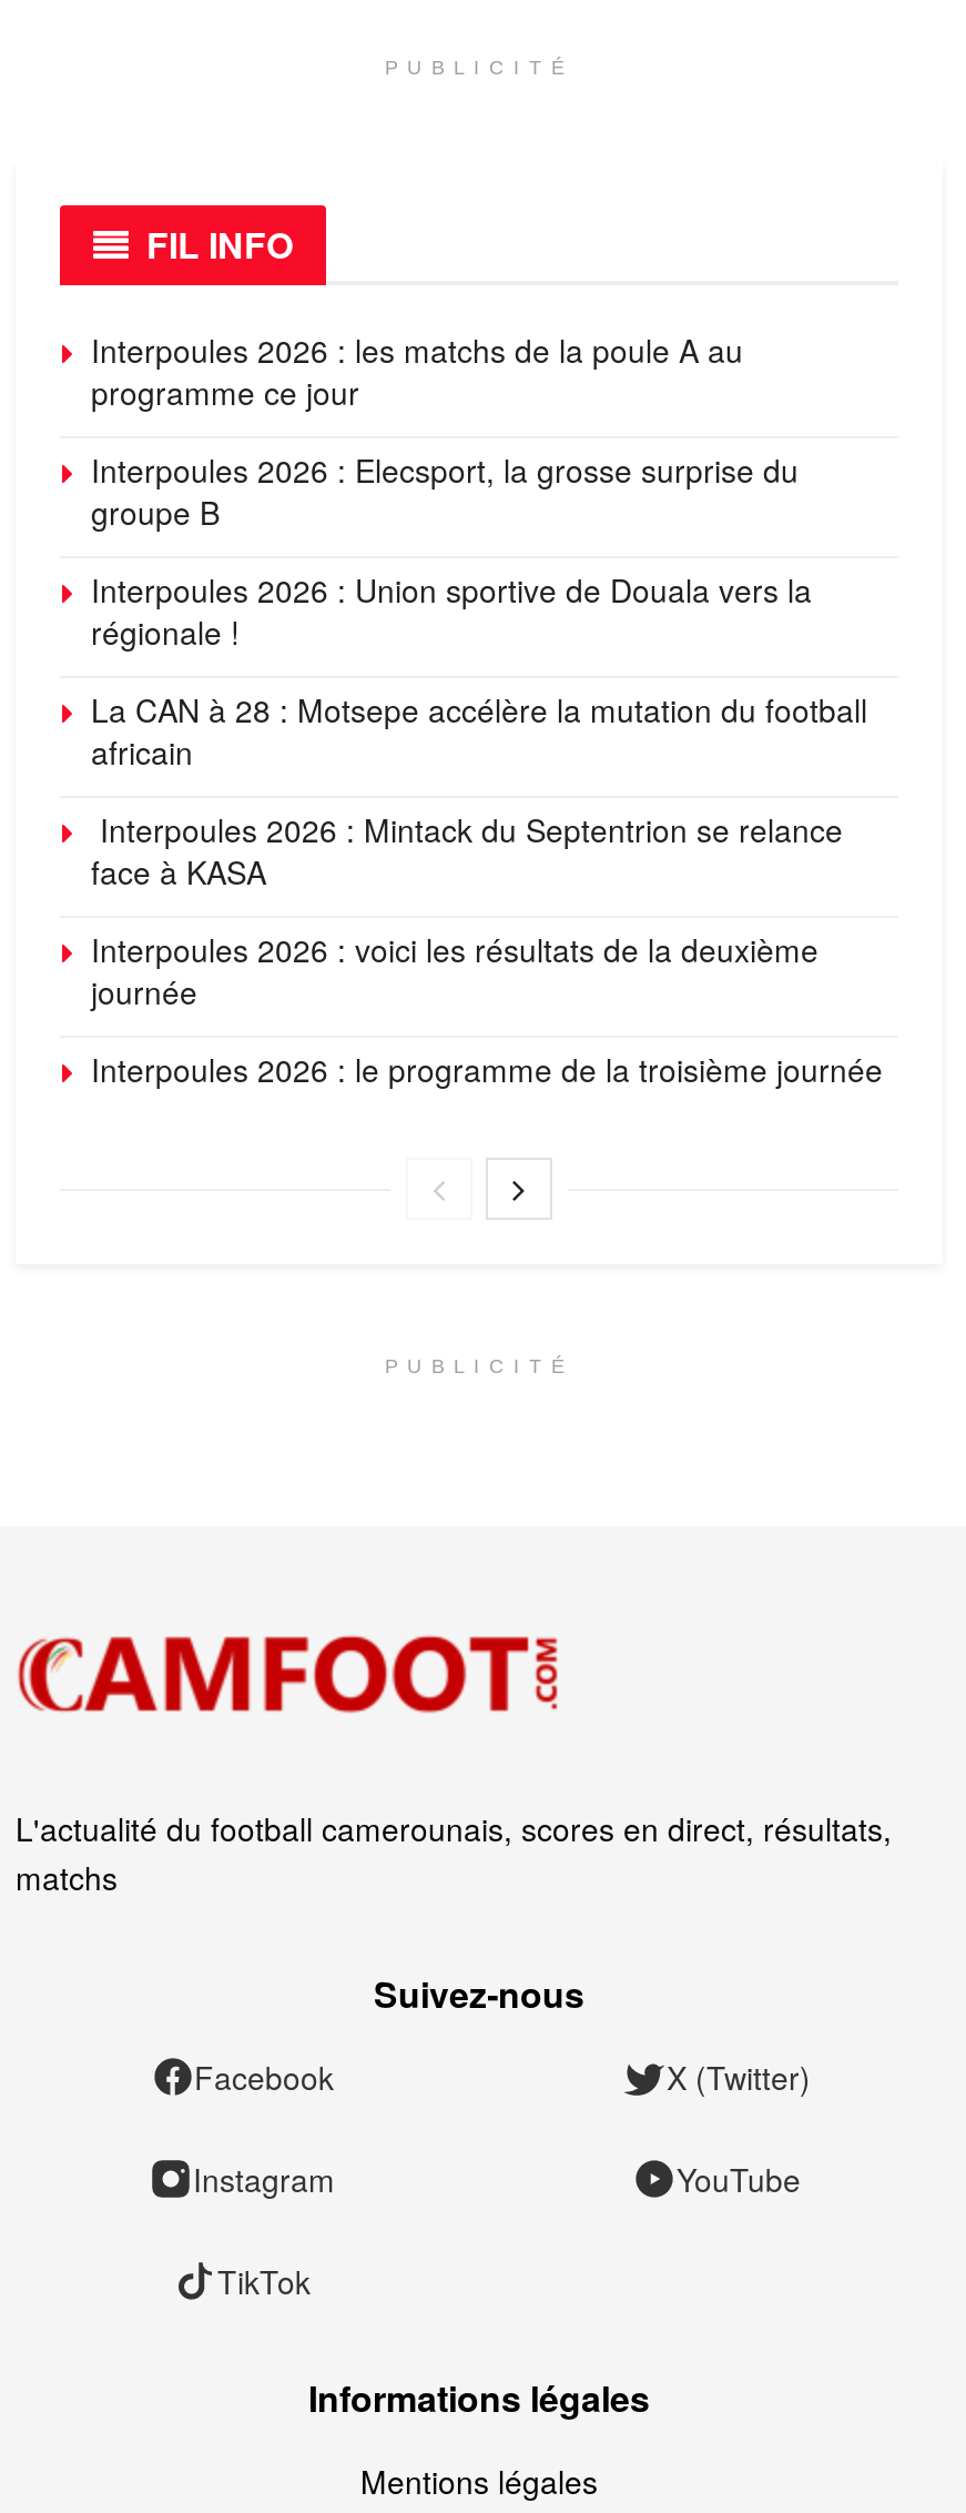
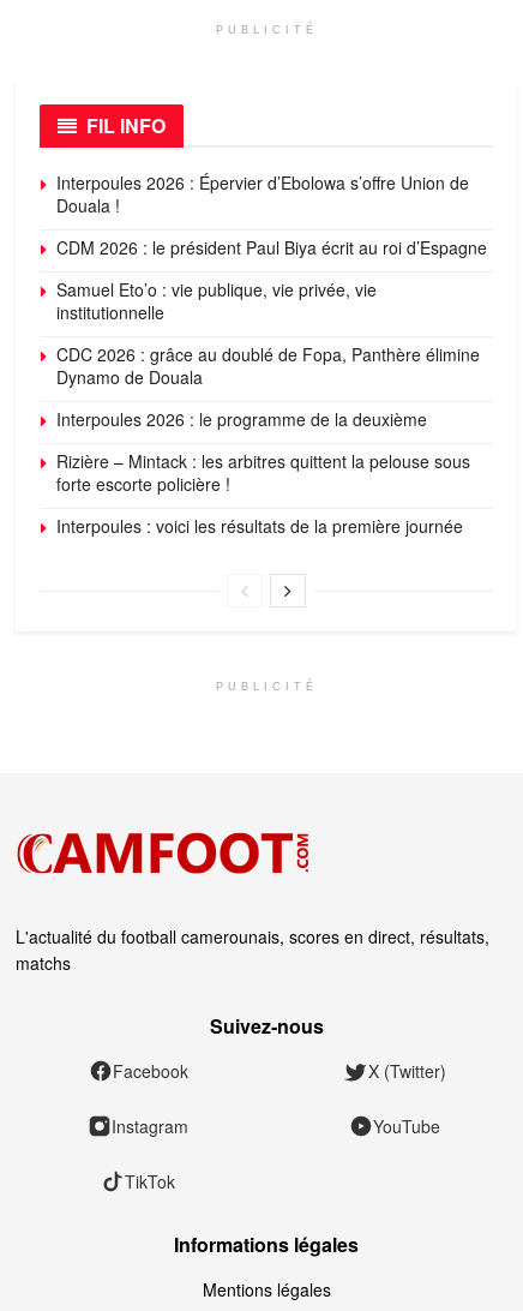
[91,327,743,414] Interpoules 2026 : les matchs de la poule A au | programme ce jour -> [56,170,469,217] Interpoules 2026 : Épervier d’Ebolowa s’offre Union de | Douala !
[91,447,799,534] Interpoules 2026 : Elecsport, la grosse surprise du | groupe B -> [56,235,487,259] CDM 2026 : le président Paul Biya écrit au roi d’Espagne
[91,567,812,654] Interpoules 2026 : Union sportive de Douala vers la | régionale ! -> [56,277,377,324] Samuel Eto’o : vie publique, vie privée, vie | institutionnelle
[91,687,867,774] La CAN à 28 : Motsepe accélère la mutation du football | africain -> [56,342,480,389] CDC 2026 : grâce au doublé de Fopa, Panthère élimine | Dynamo de Douala
[91,807,843,894] Interpoules 2026 : Mintack du Septentrion se relance | face à KASA -> [56,407,427,431] Interpoules 2026 : le programme de la deuxième
[91,927,818,1013] Interpoules 2026 : voici les résultats de la deuxième | journée -> [56,449,470,496] Rizière – Mintack : les arbitres quittent la pelouse sous | forte escorte policière !
[91,1047,883,1091] Interpoules 2026 : le programme de la troisième journée -> [56,514,463,538] Interpoules : voici les résultats de la première journée

